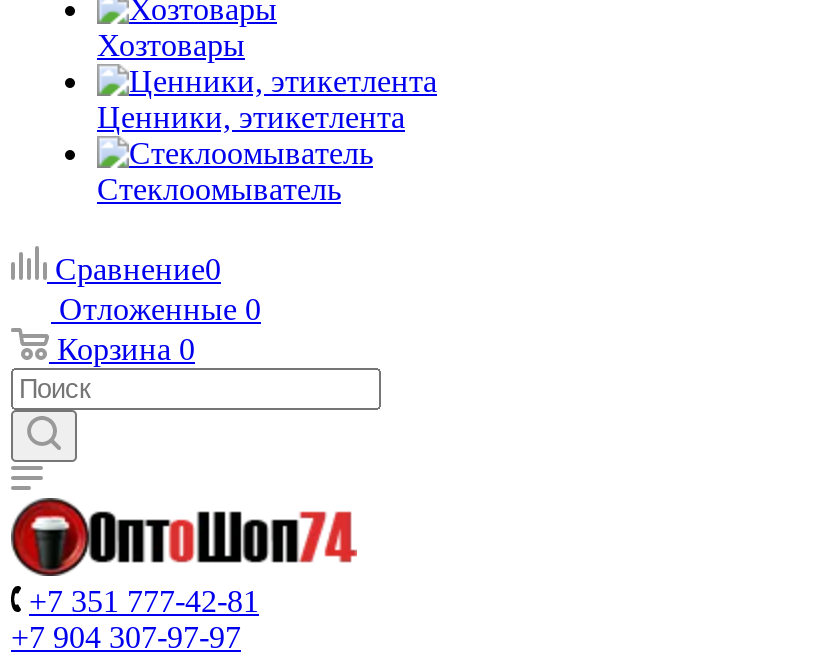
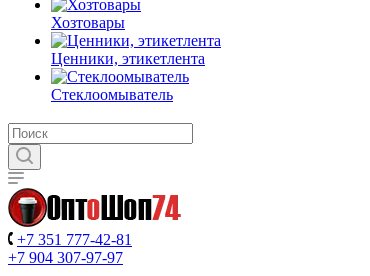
[55,252,261,366] Сравнение0 | Отложенные 0 | Корзина 0 -> none

